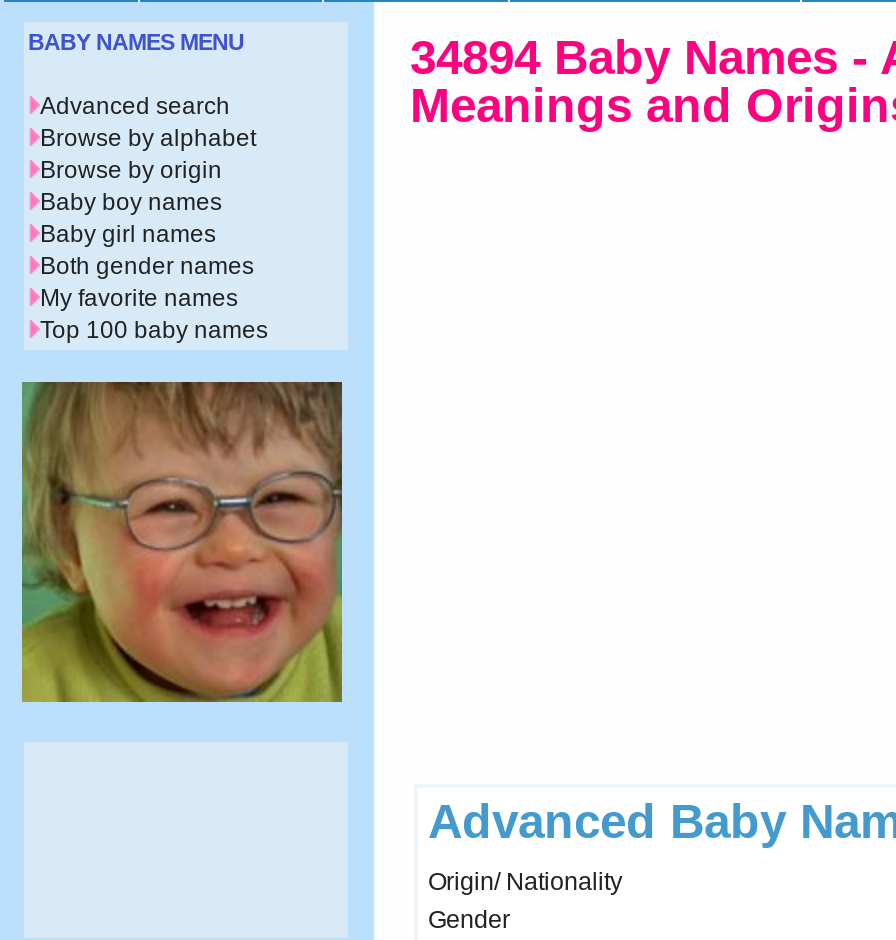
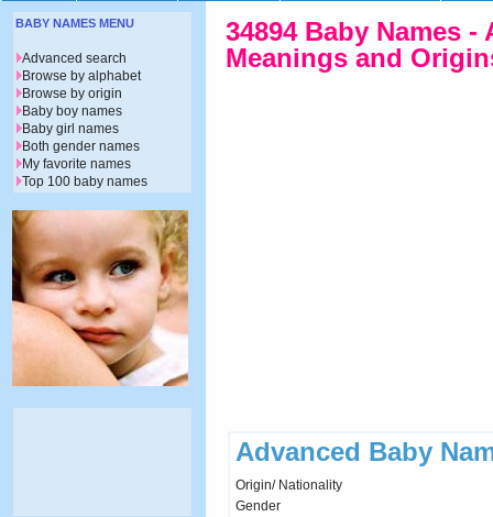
[20,380,344,704] [image] -> [11,209,189,387] [image]

